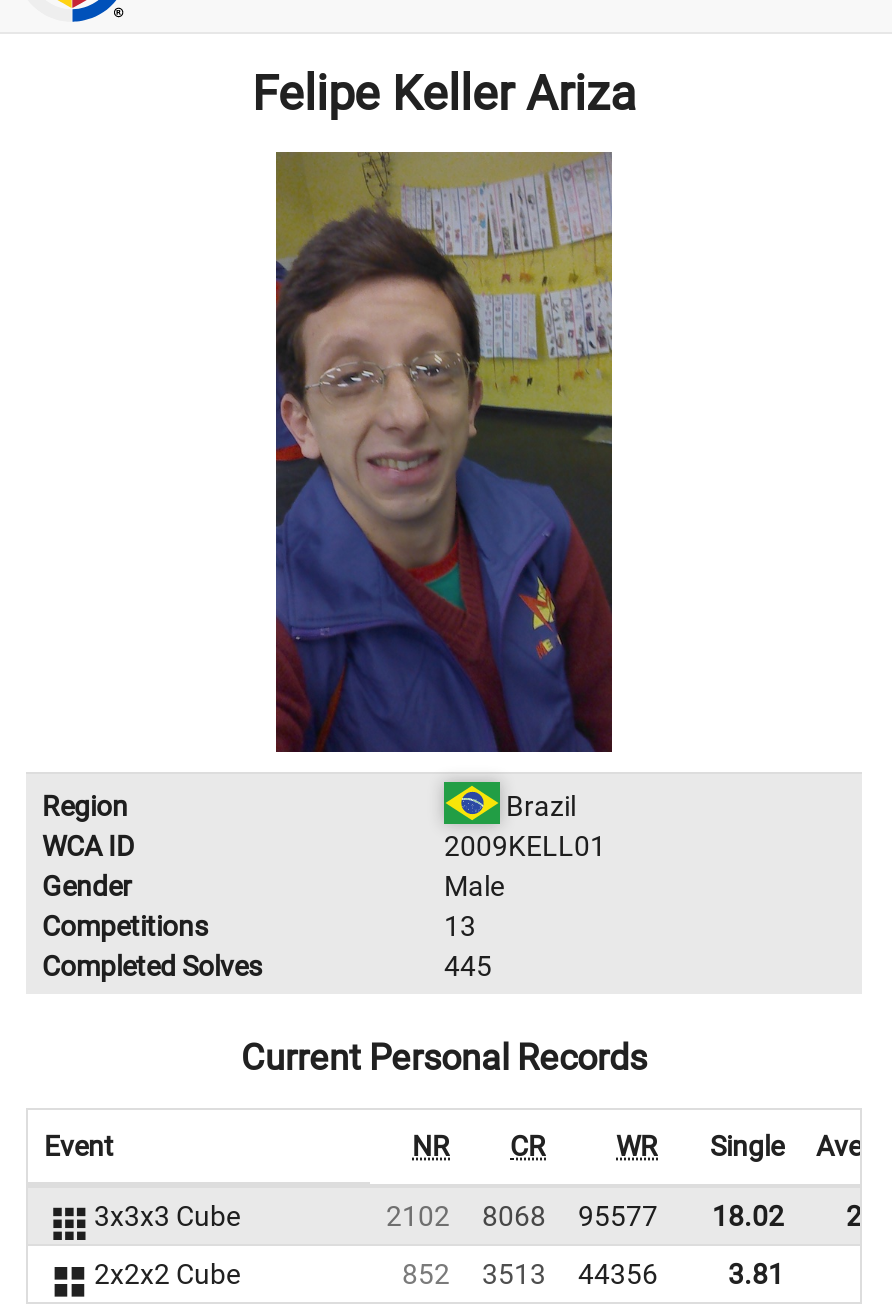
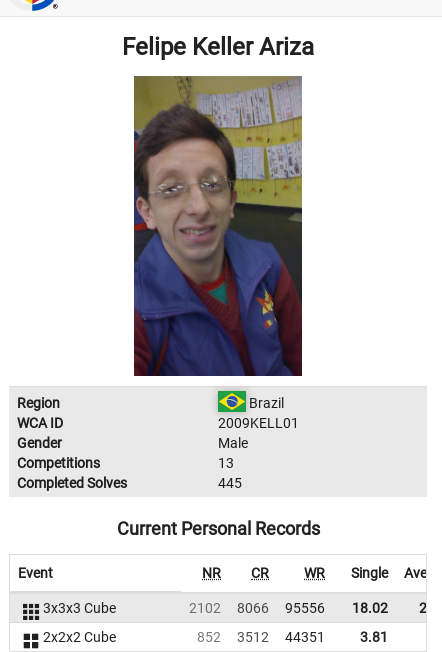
[482,1200,546,1232] 8068 -> [237,600,269,616] 8066
[578,1200,658,1232] 95577 -> [285,600,325,616] 95556
[482,1258,546,1290] 3513 -> [237,629,269,645] 3512
[578,1258,658,1290] 44356 -> [285,629,325,645] 44351

